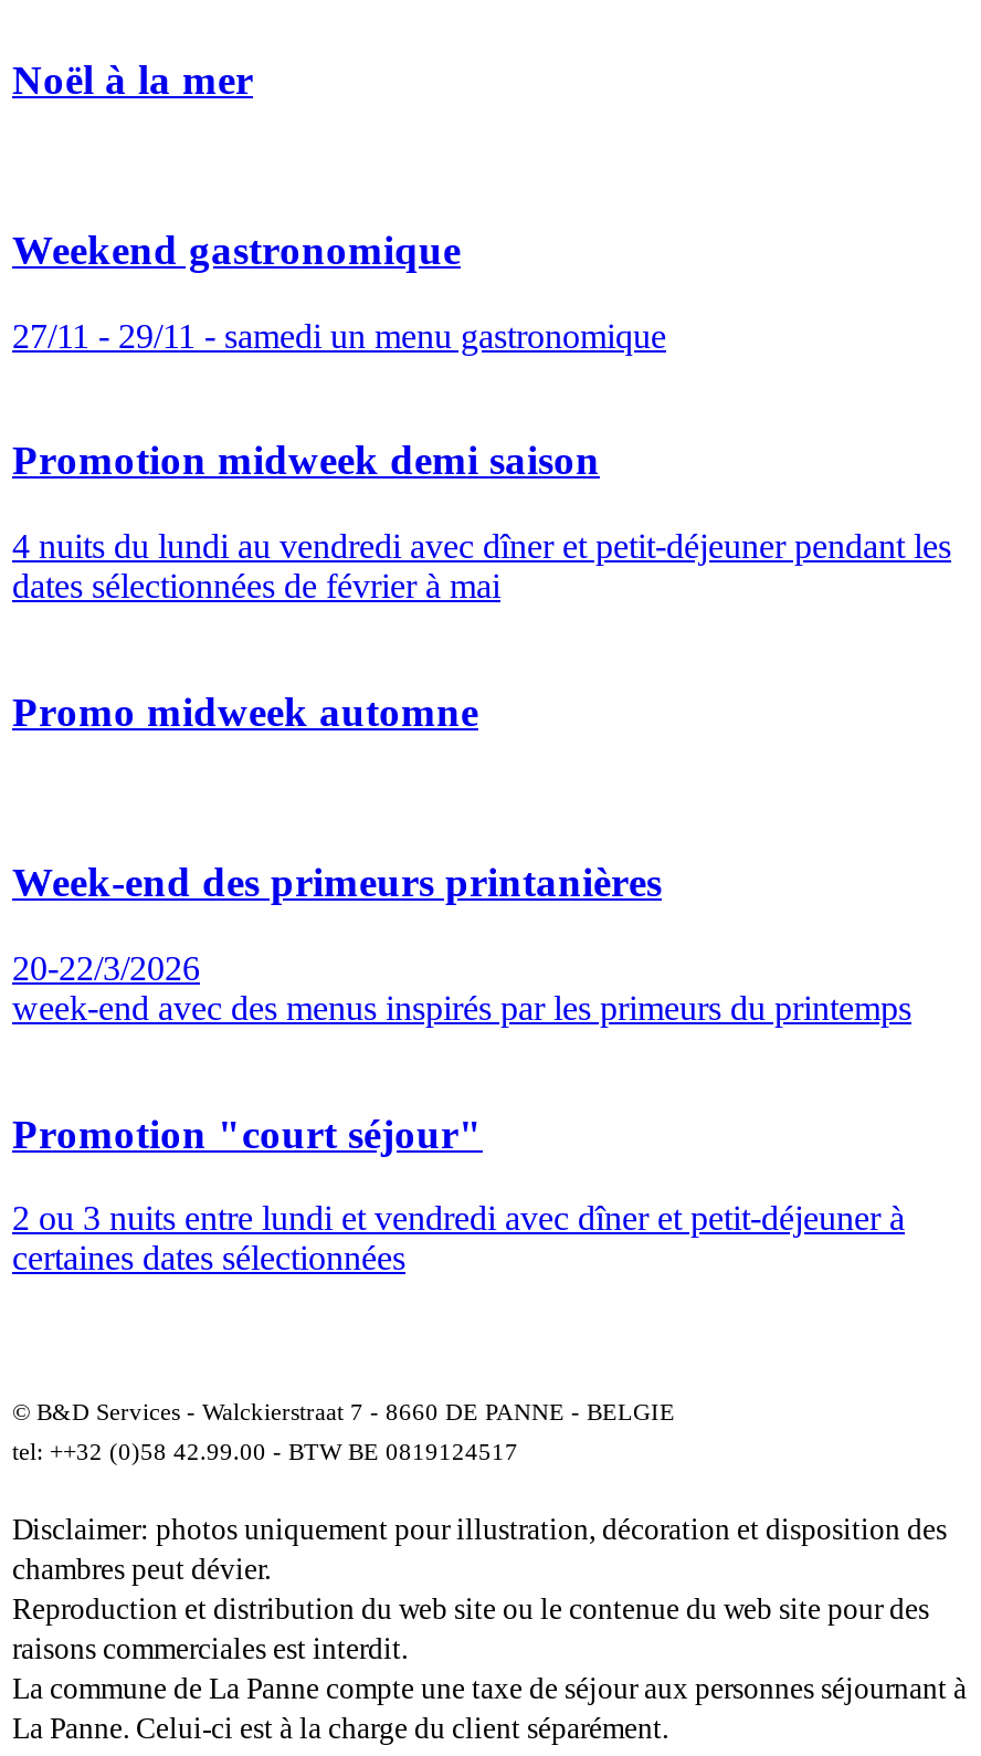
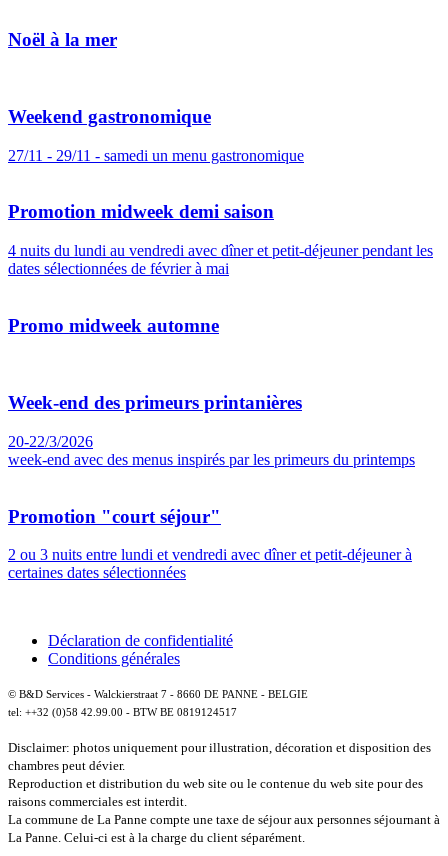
none -> [48,632,233,667] Déclaration de confidentialité | Conditions générales

